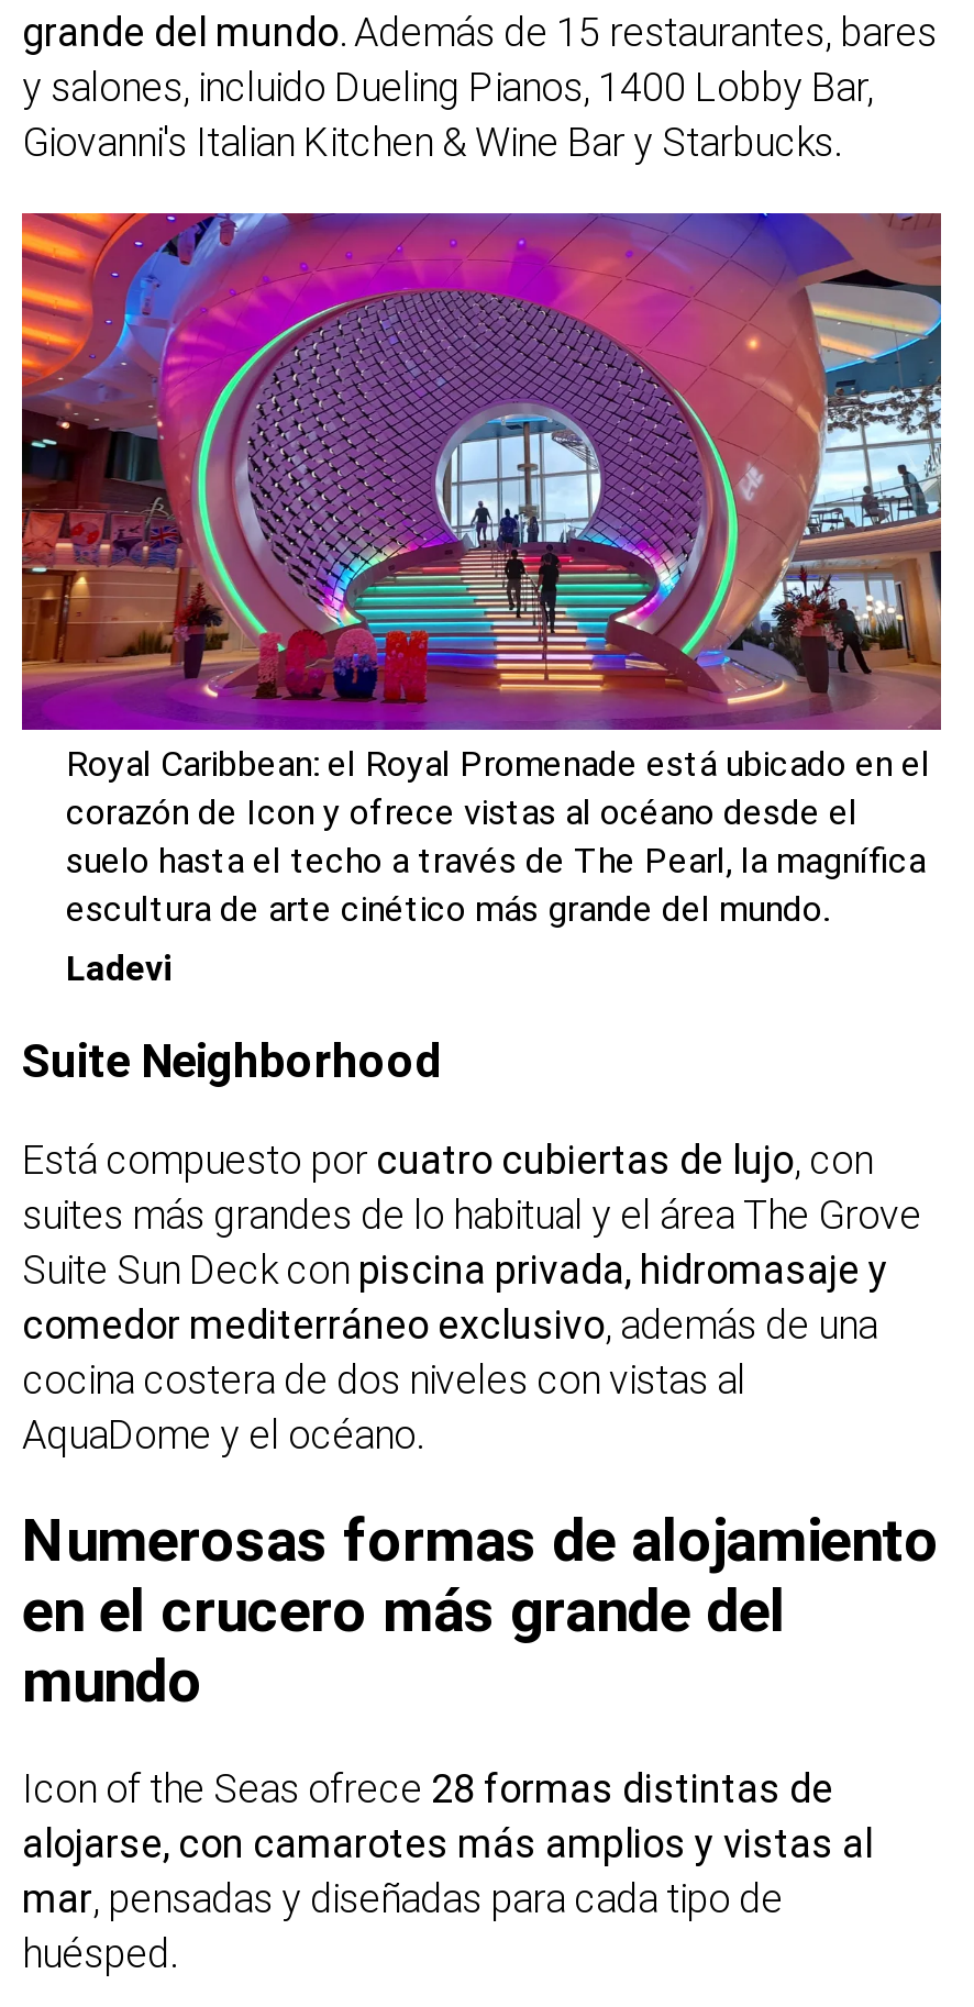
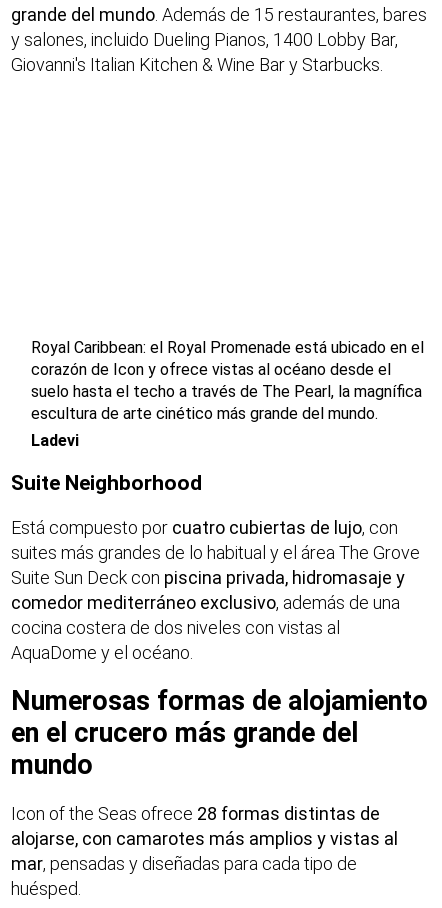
[20,211,943,732] [image] -> none

